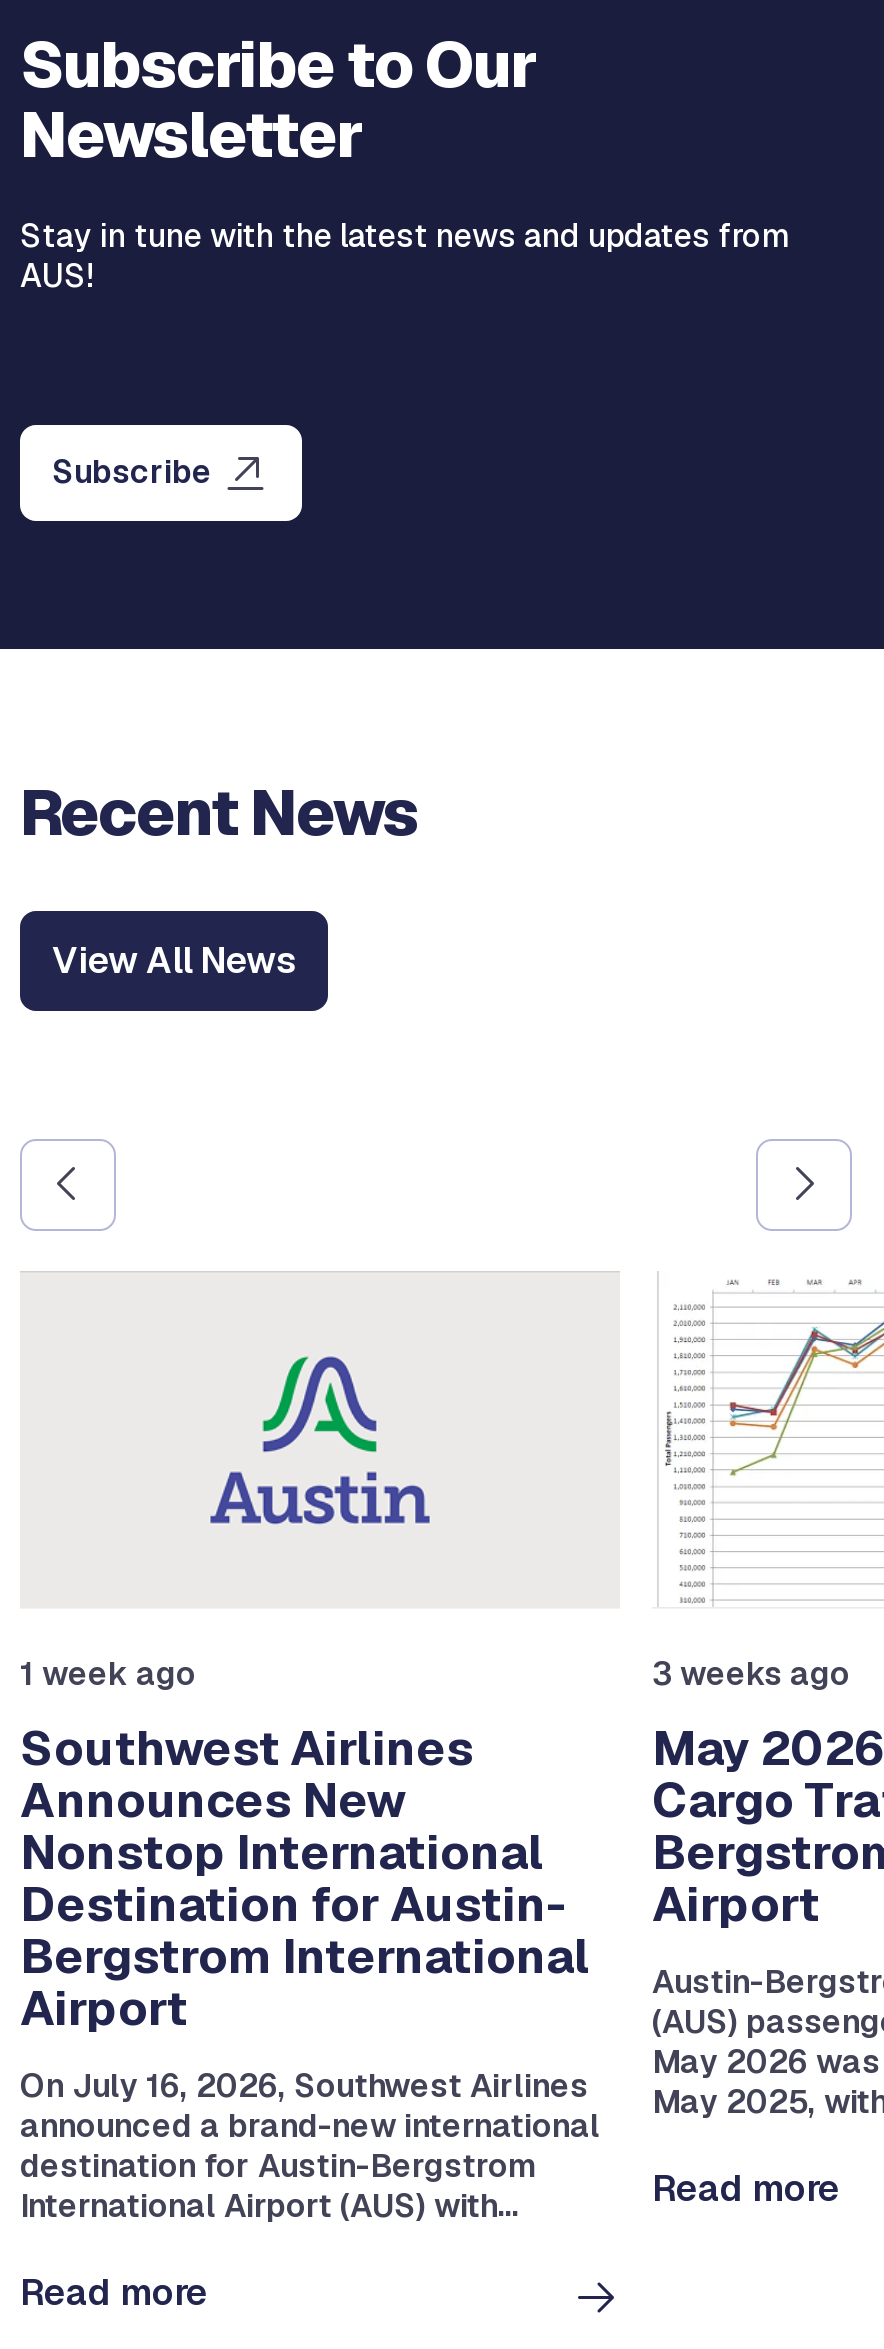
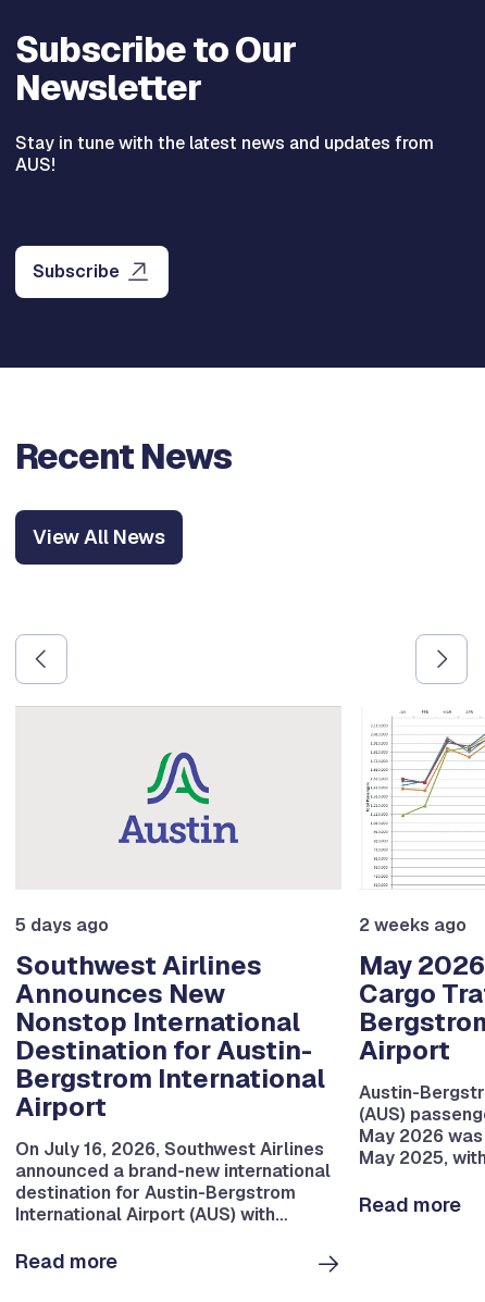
[20,1652,196,1694] 1 week ago -> [15,913,109,936] 5 days ago
[652,1652,850,1694] 3 weeks ago -> [359,913,467,936] 2 weeks ago

